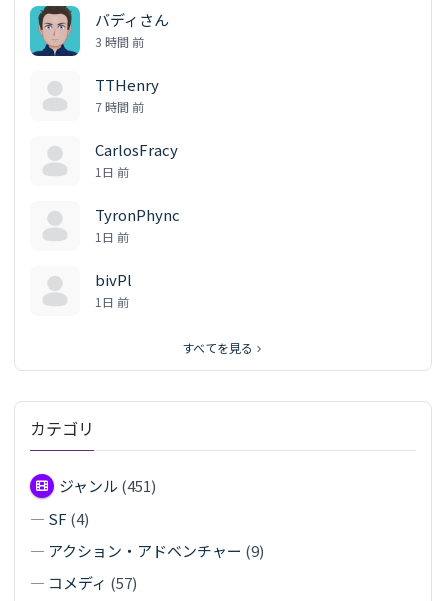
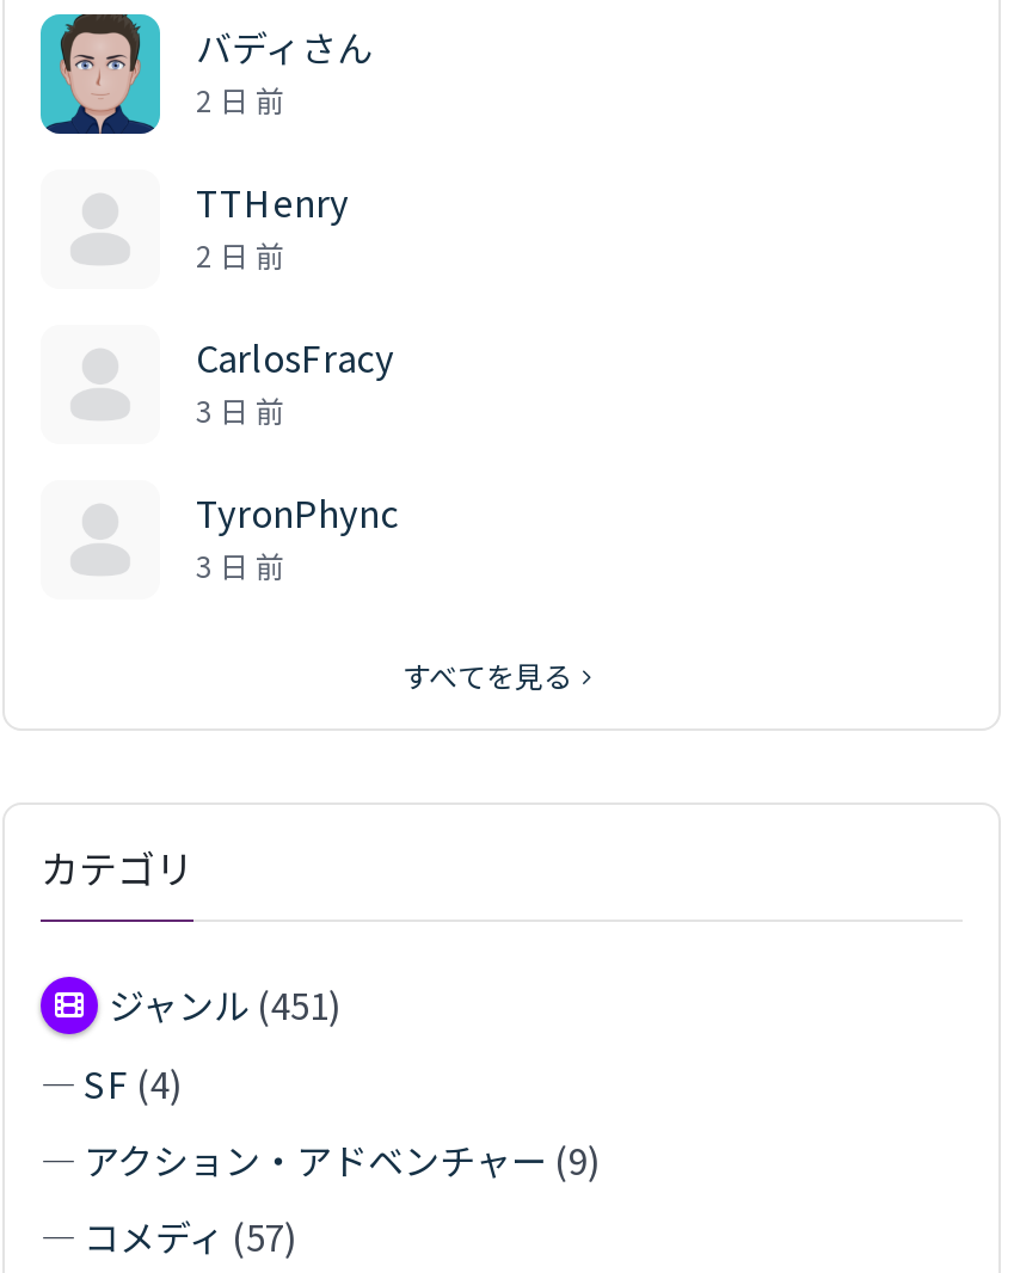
[95,33,144,50] 3 時間 前 -> [196,80,284,120] 2 日 前
[95,98,144,115] 7 時間 前 -> [196,235,284,275] 2 日 前
[95,163,129,180] 1日 前 -> [196,390,284,431] 3 日 前
[95,228,132,310] 1日 前 | bivPl | 1日 前 -> [196,545,284,586] 3 日 前

